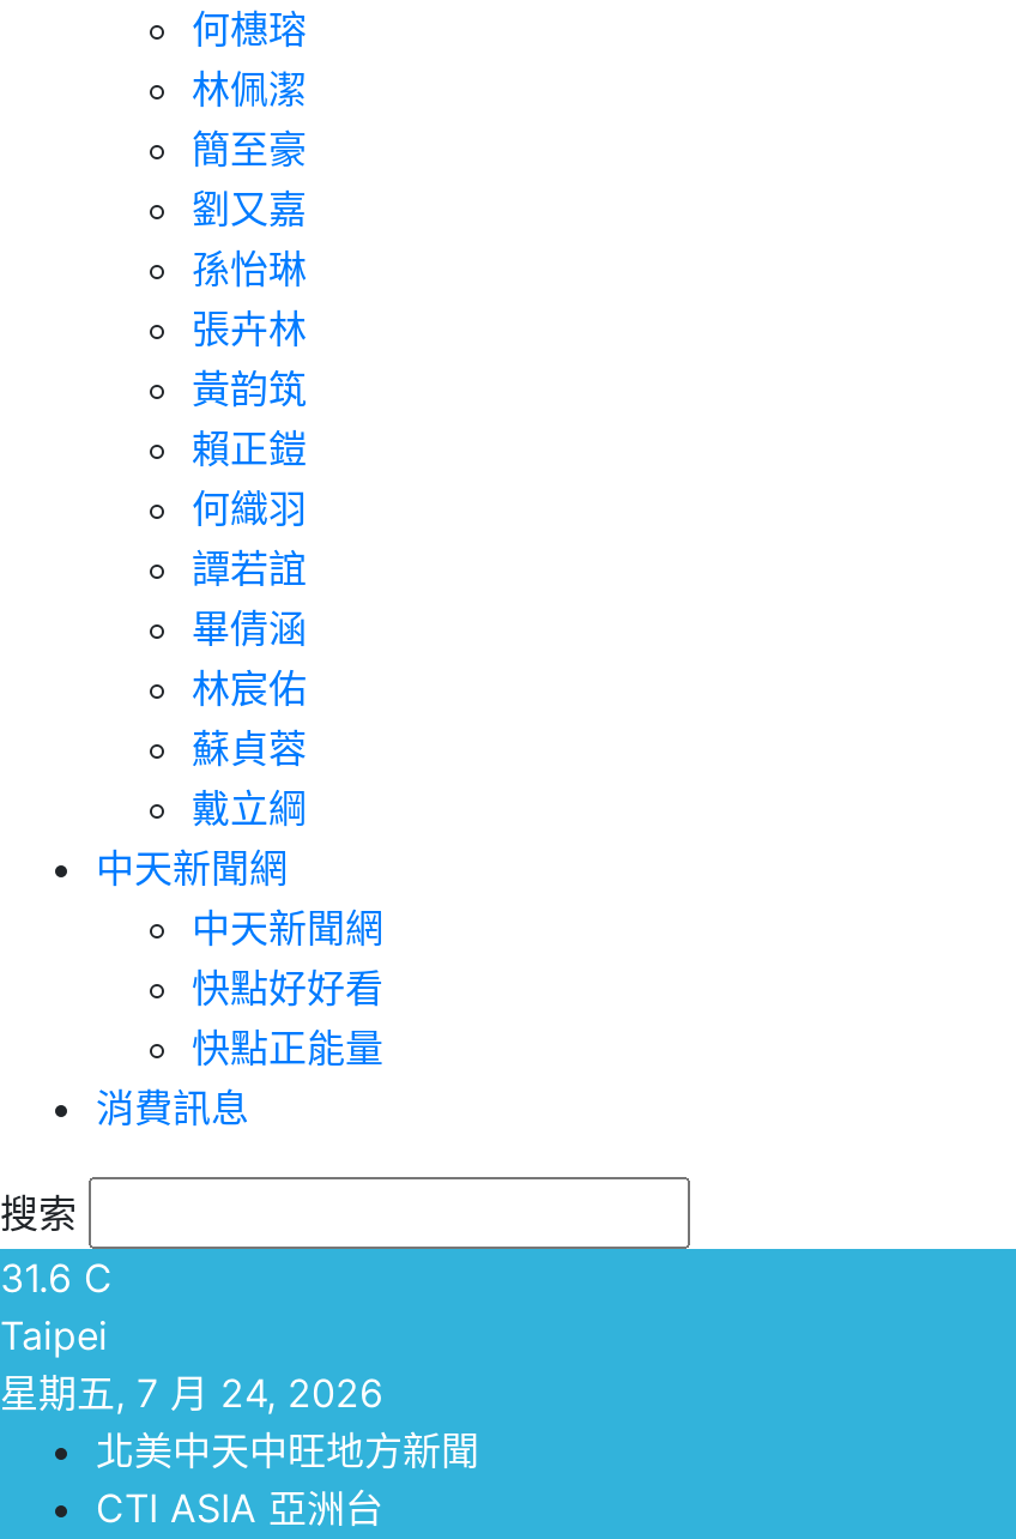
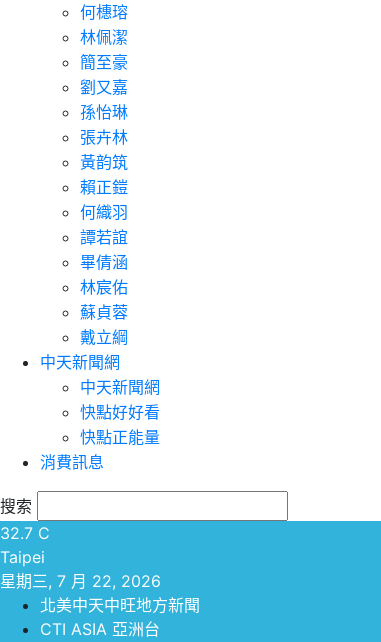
[0,1254,113,1302] 31.6 C -> [0,523,50,543] 32.7 C
[0,1369,383,1417] 星期五, 7 月 24, 2026 -> [0,571,161,591] 星期三, 7 月 22, 2026

